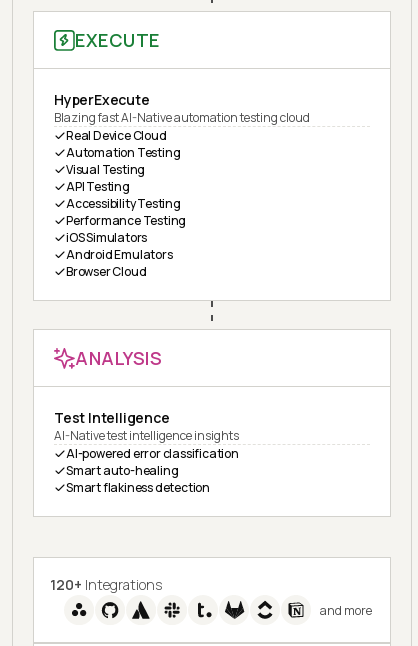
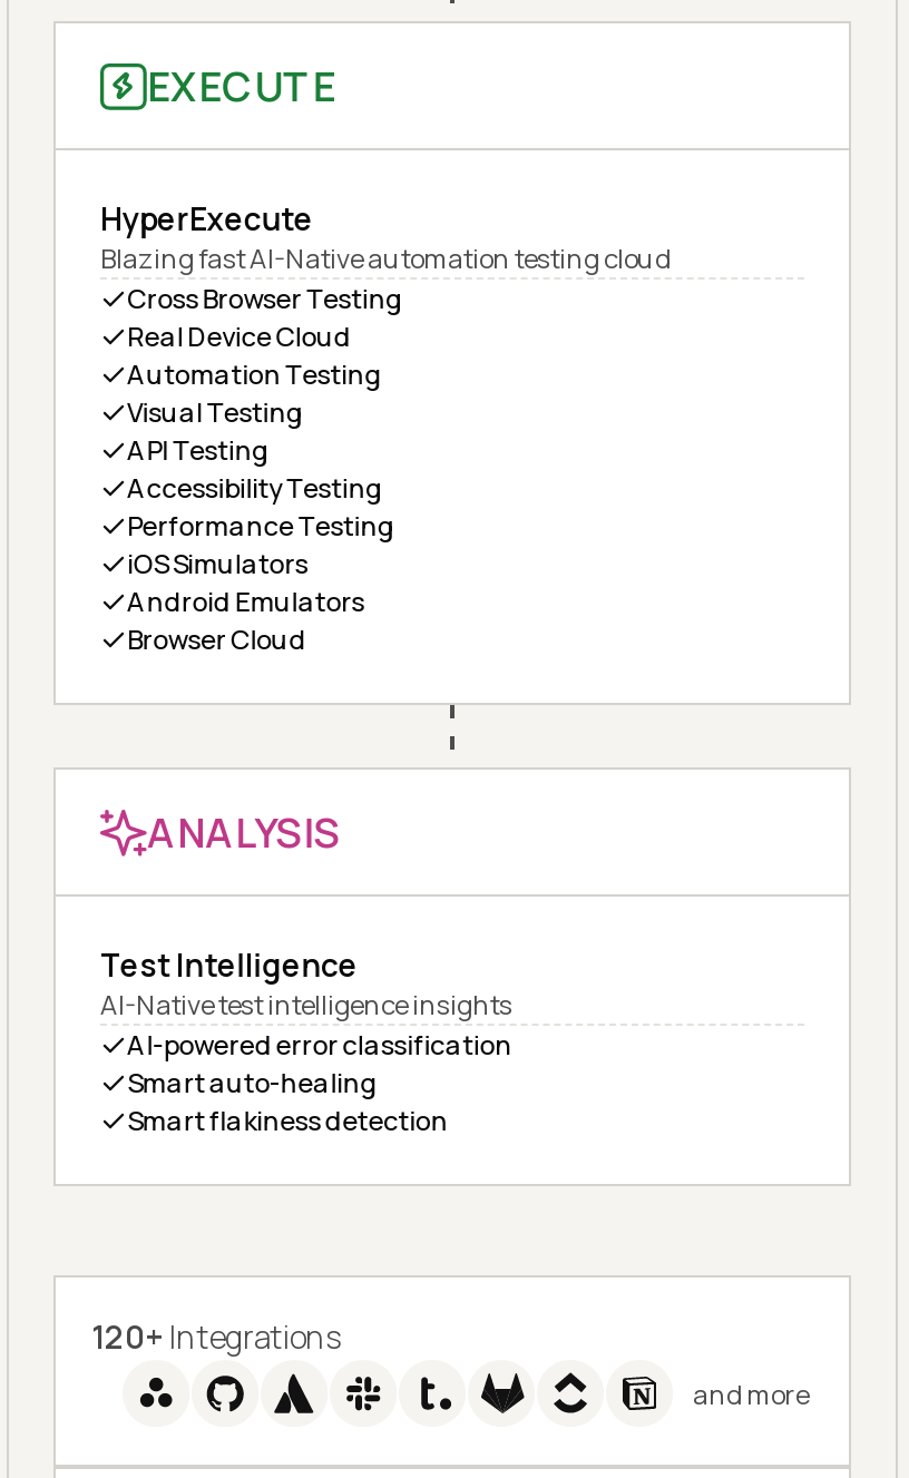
none -> [127,280,403,318] Cross Browser Testing

